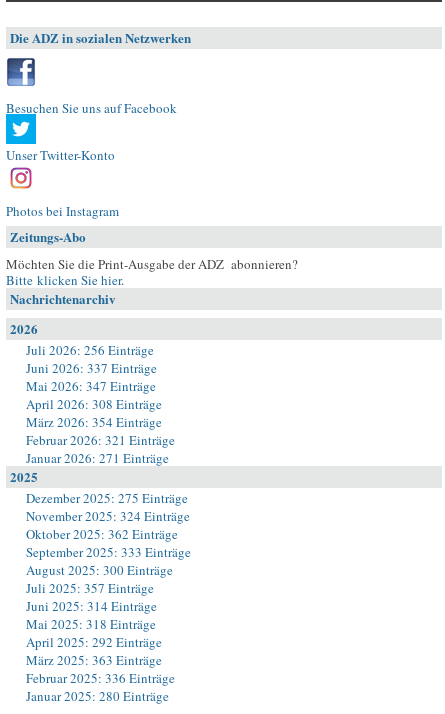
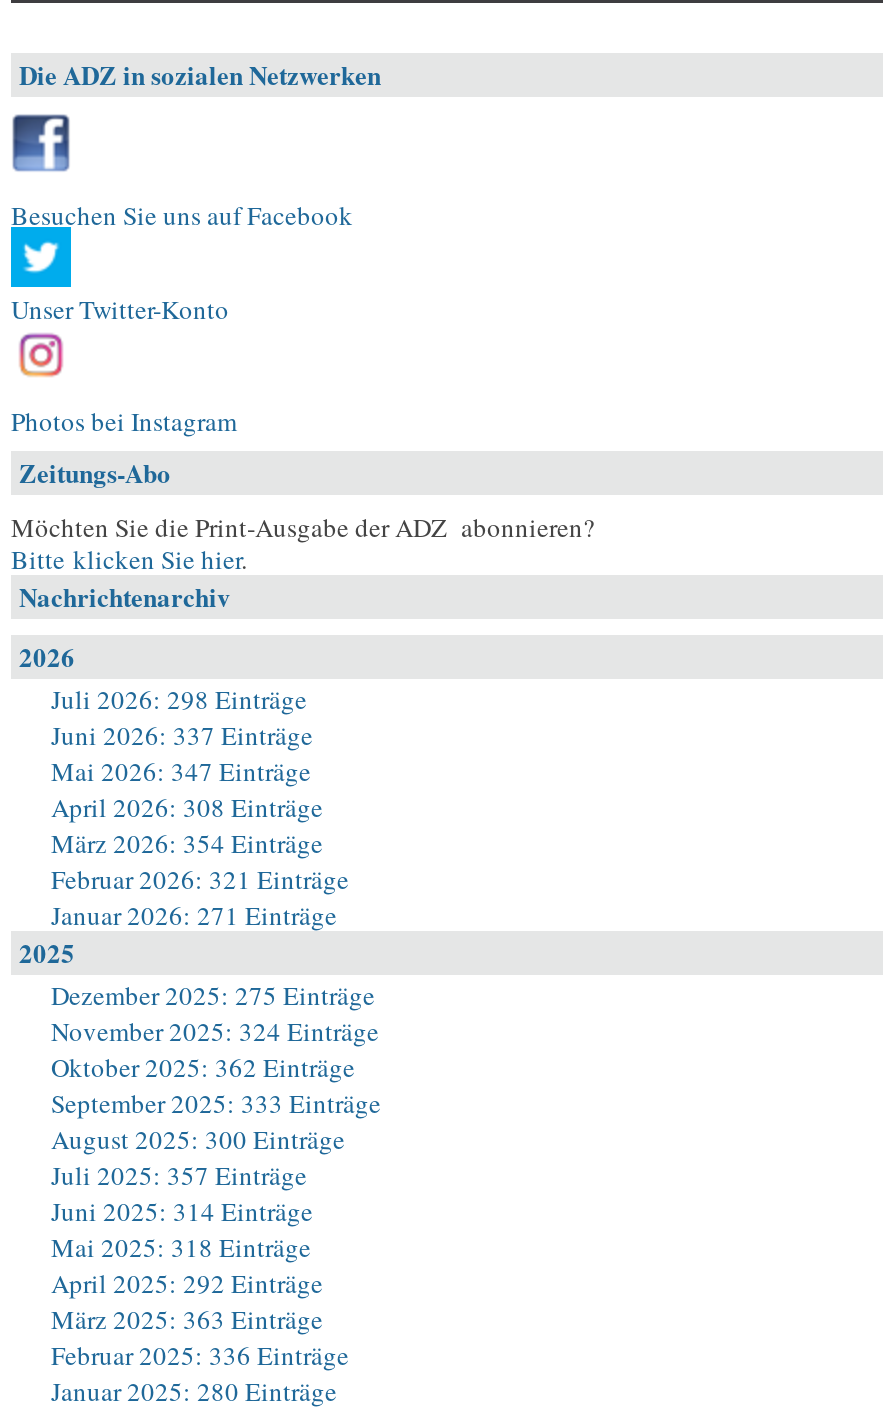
[26,341,154,359] Juli 2026: 256 Einträge -> [51,681,307,717] Juli 2026: 298 Einträge

